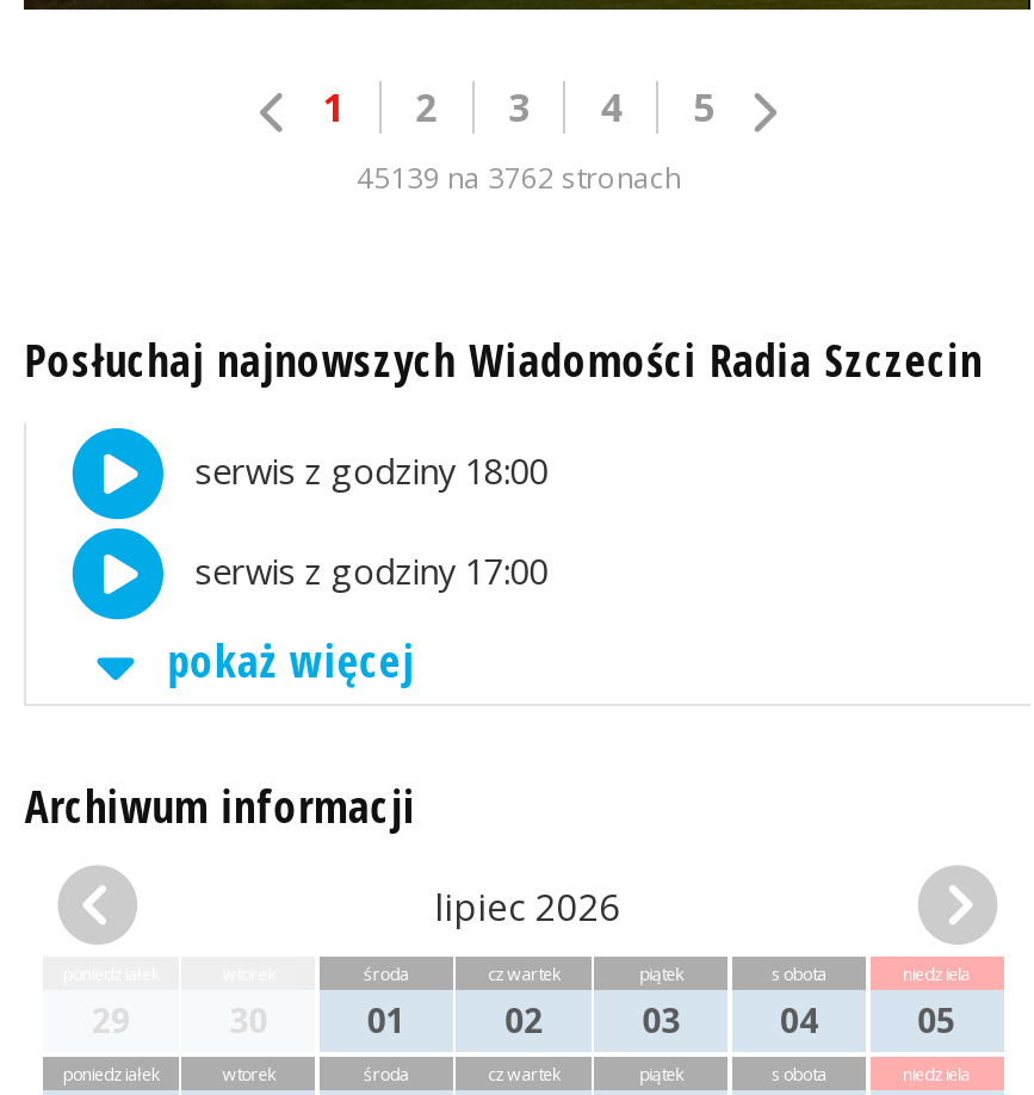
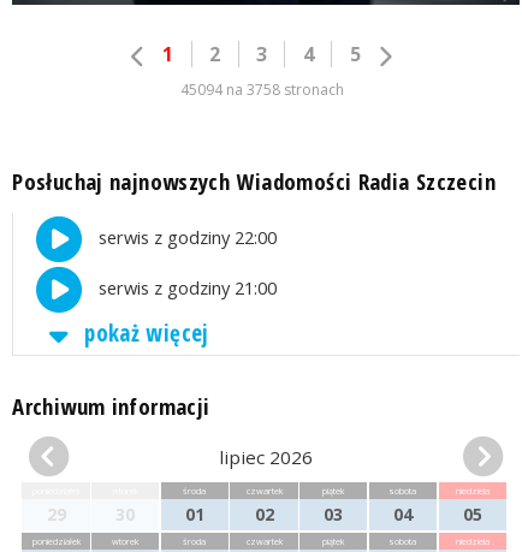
[357,157,681,198] 45139 na 3762 stronach -> [180,79,343,100] 45094 na 3758 stronach
[186,446,548,494] serwis z godziny 18:00 -> [94,225,277,249] serwis z godziny 22:00
[186,546,548,594] serwis z godziny 17:00 -> [94,275,277,299] serwis z godziny 21:00

